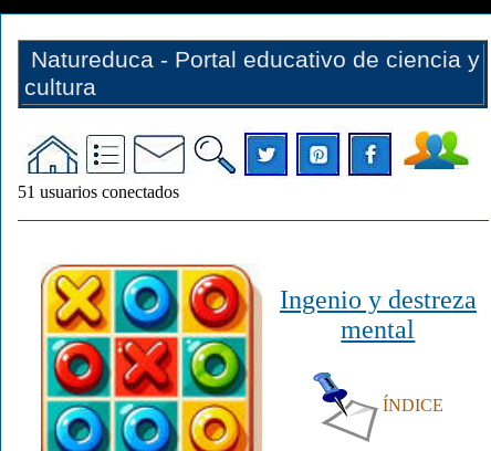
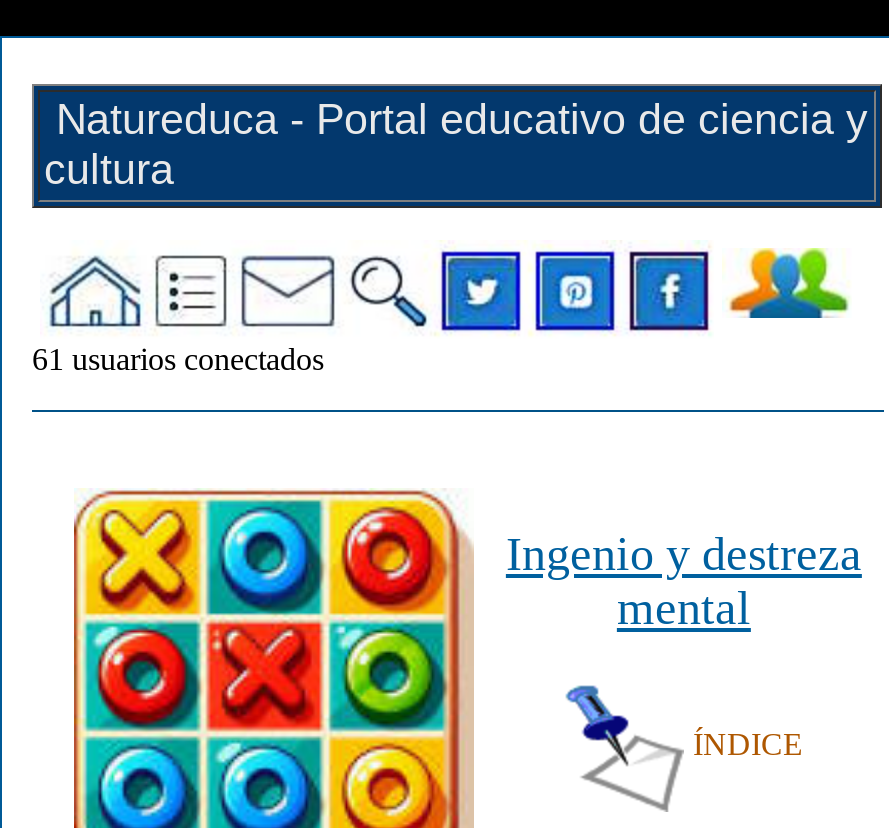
[18,182,179,201] 51 usuarios conectados -> [32,342,324,376] 61 usuarios conectados

